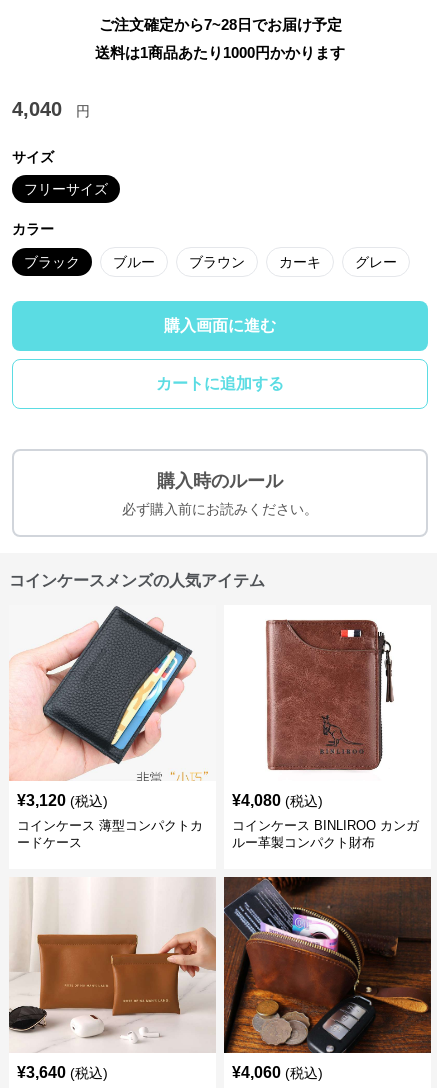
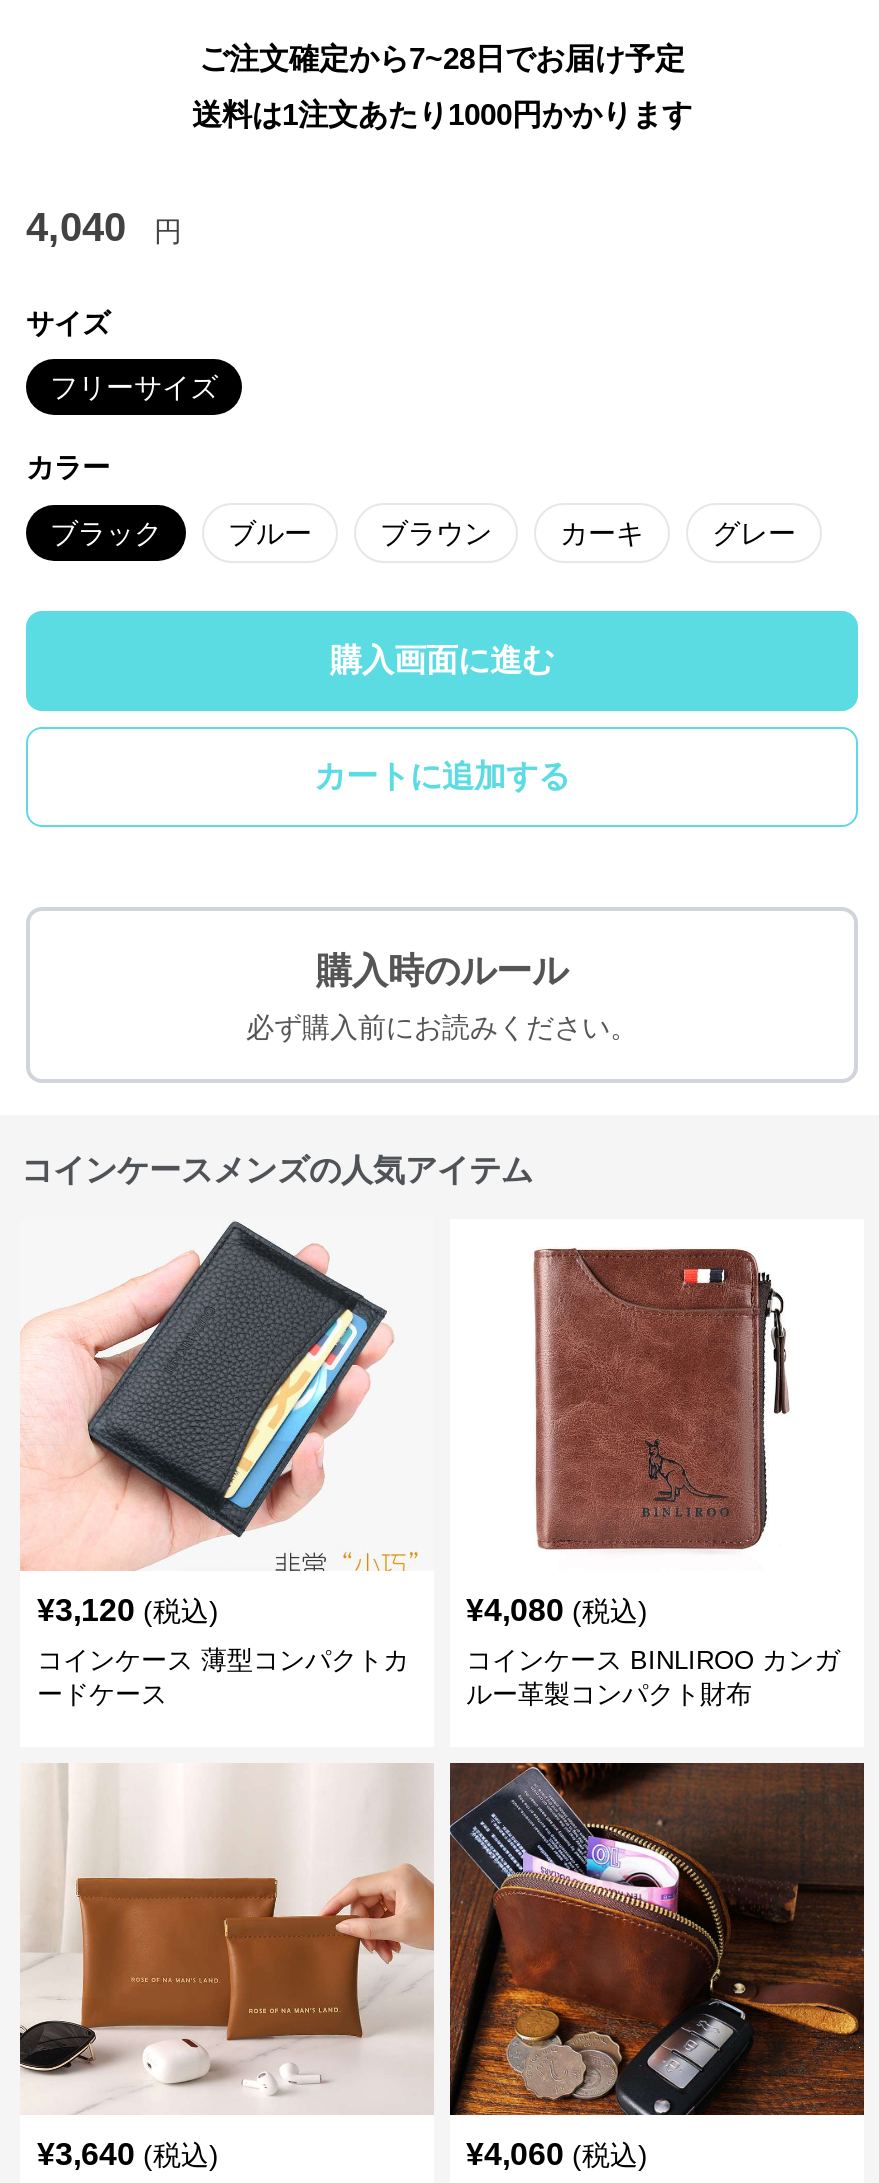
[95,44,345,61] 送料は1商品あたり1000円かかります -> [192,97,692,131] 送料は1注文あたり1000円かかります

